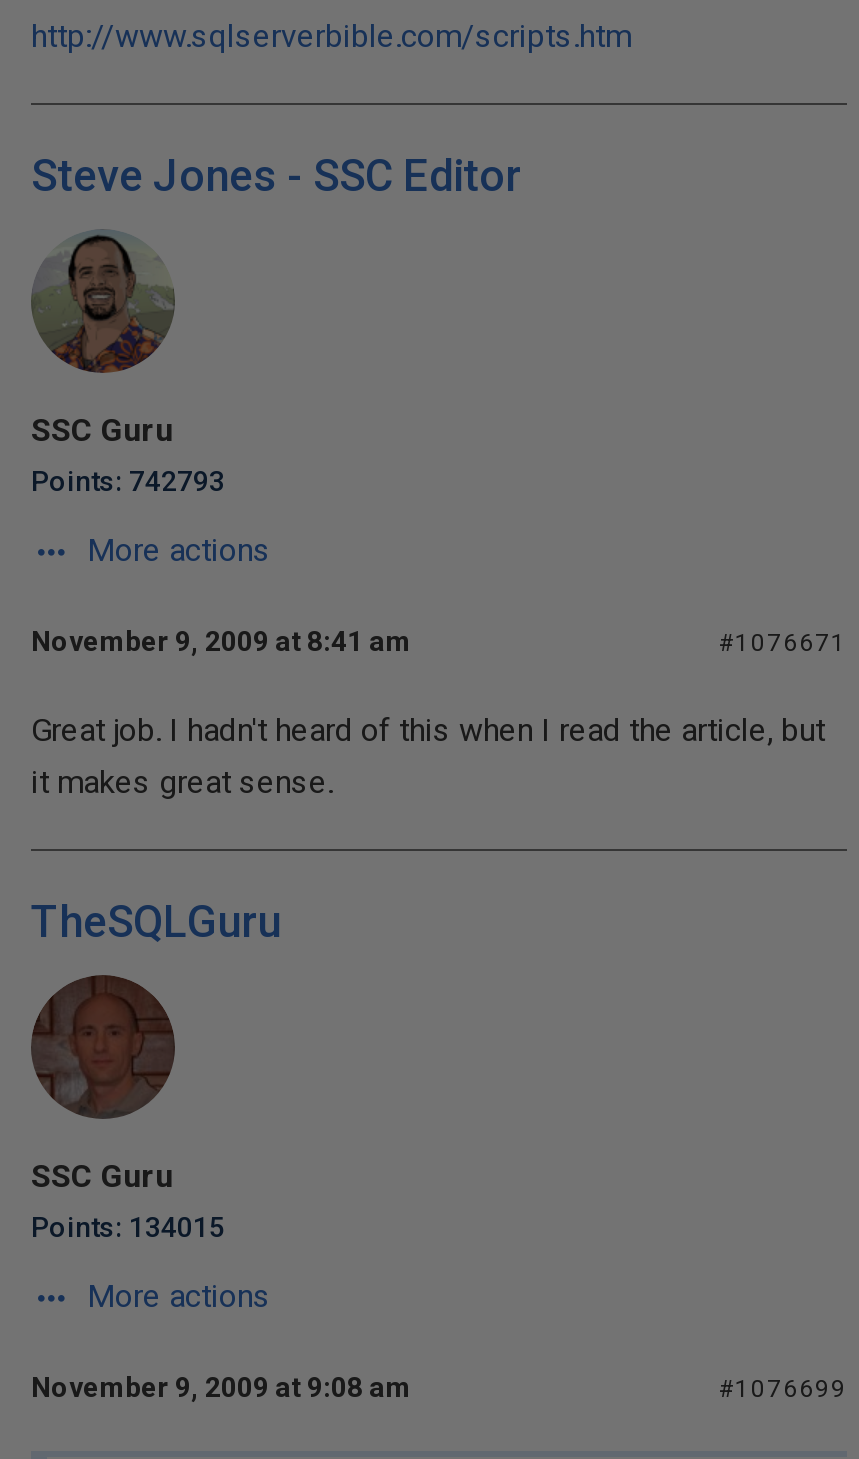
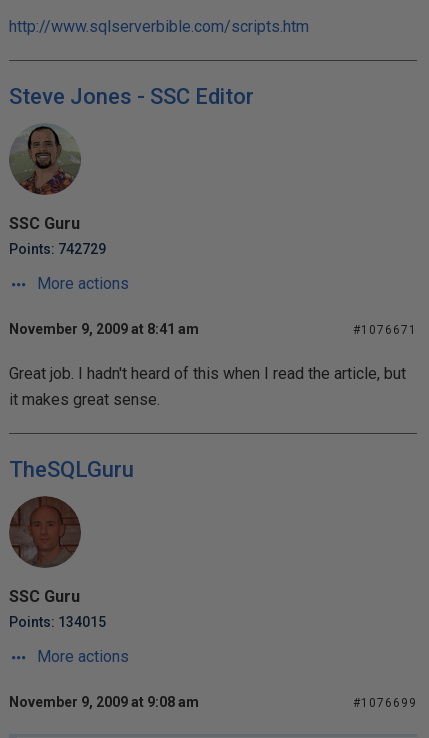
[31,465,225,497] Points: 742793 -> [9,241,106,257] Points: 742729

